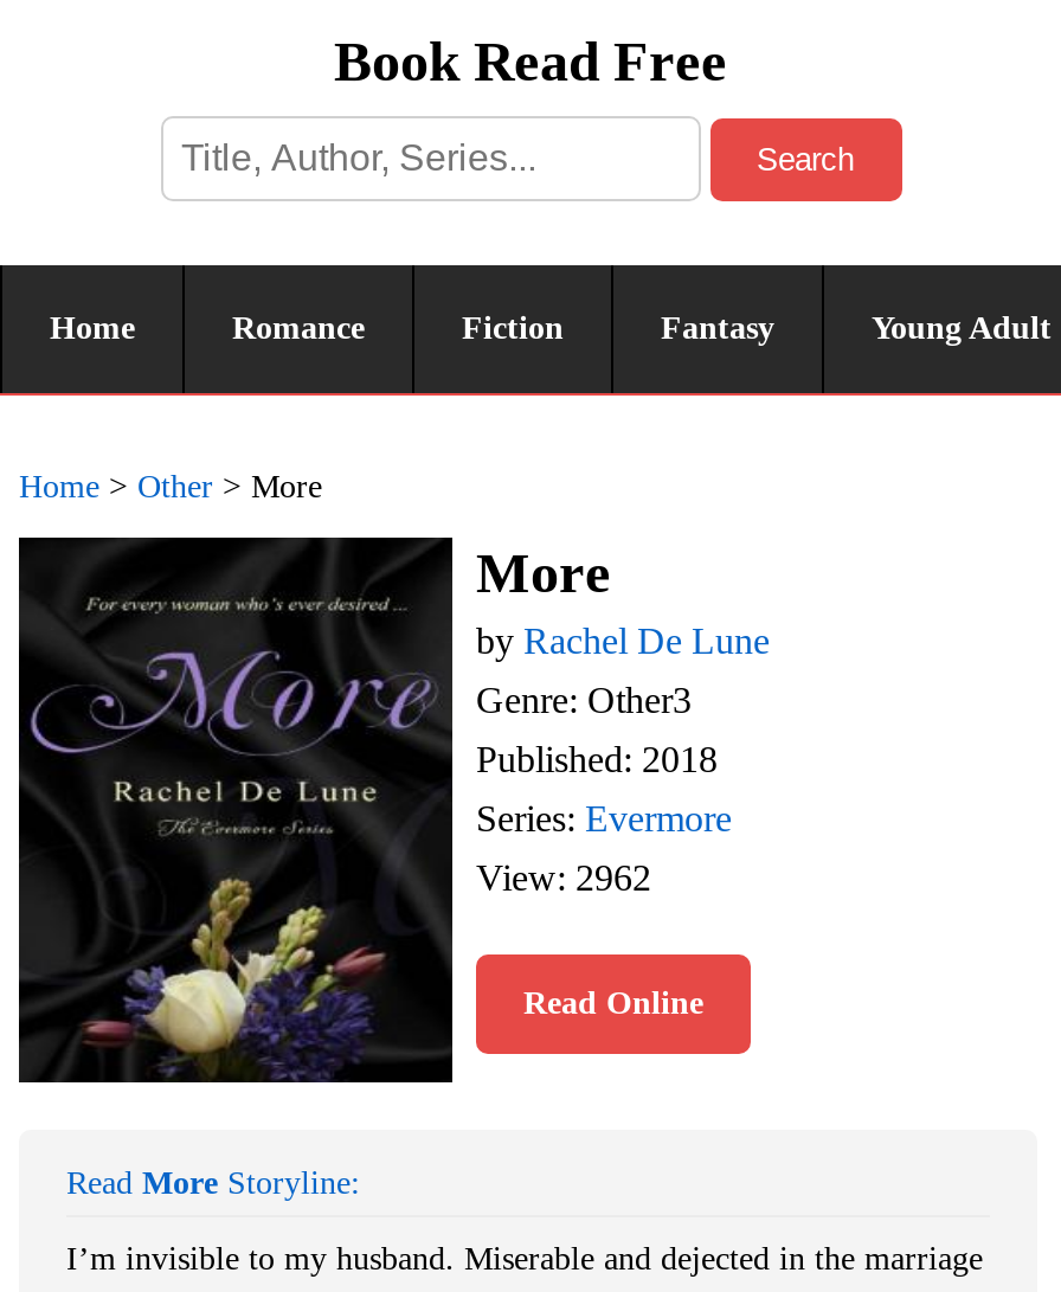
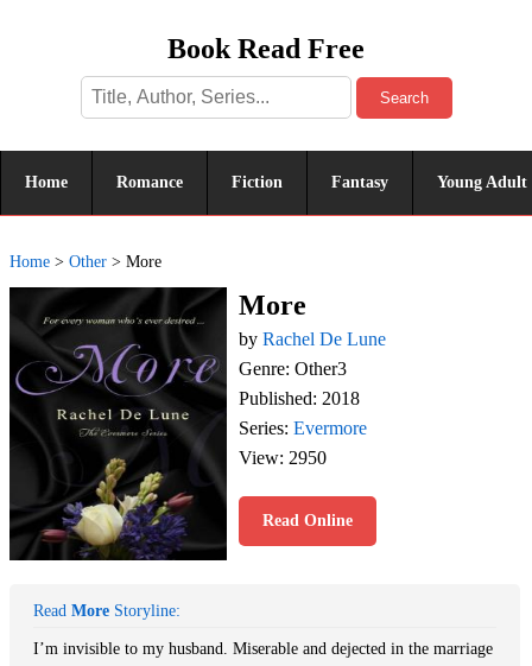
[476,857,651,898] View: 2962 -> [239,448,327,468] View: 2950

